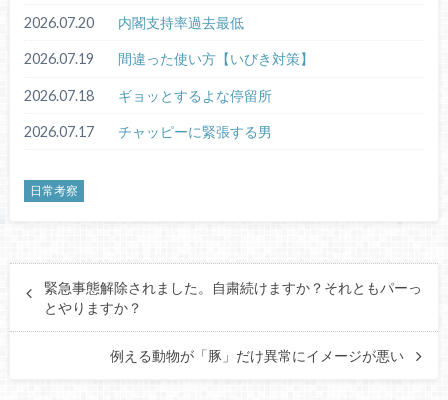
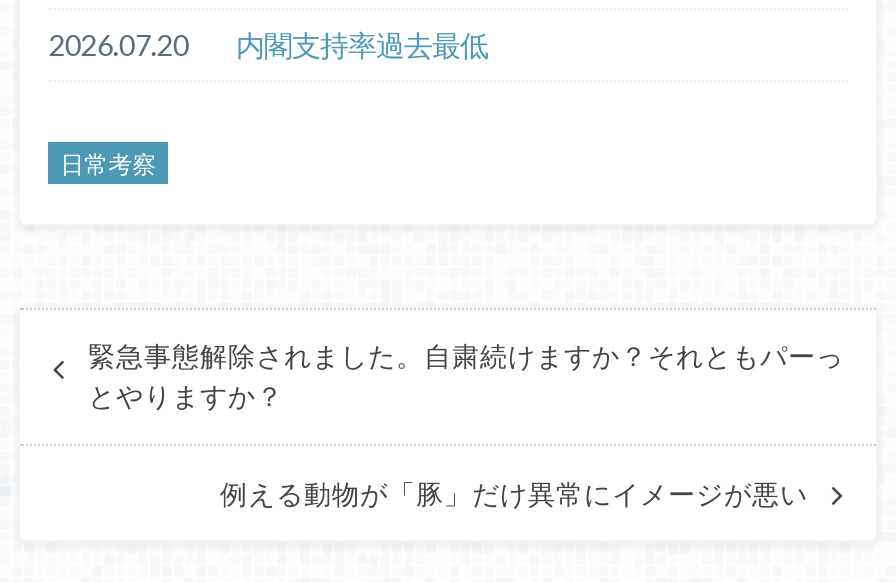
[24,50,314,140] 2026.07.19 | 間違った使い方【いびき対策】 | 2026.07.18 | ギョッとするよな停留所 | 2026.07.17 | チャッピーに緊張する男 -> none

